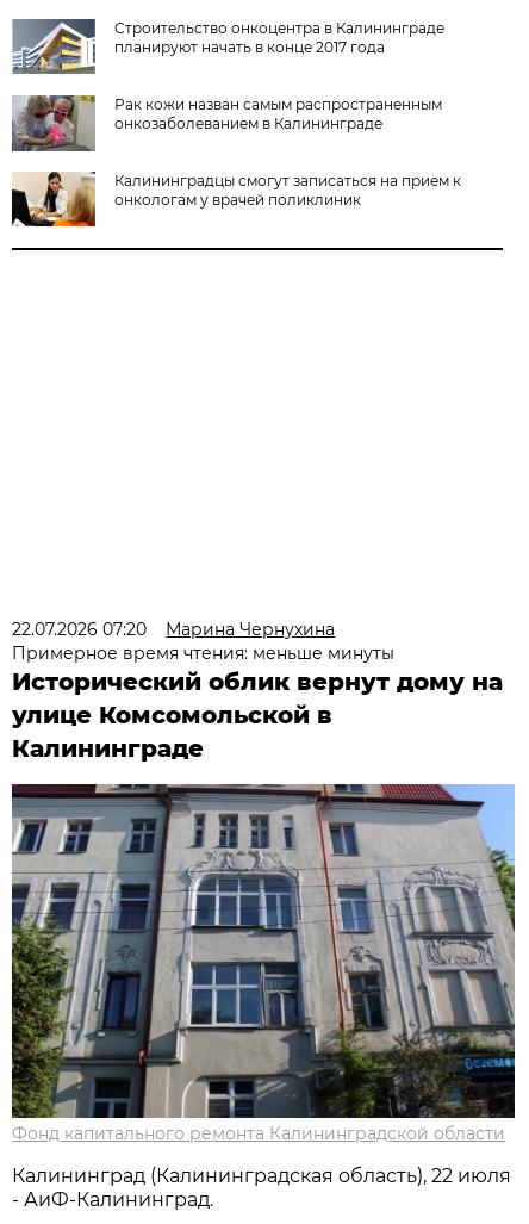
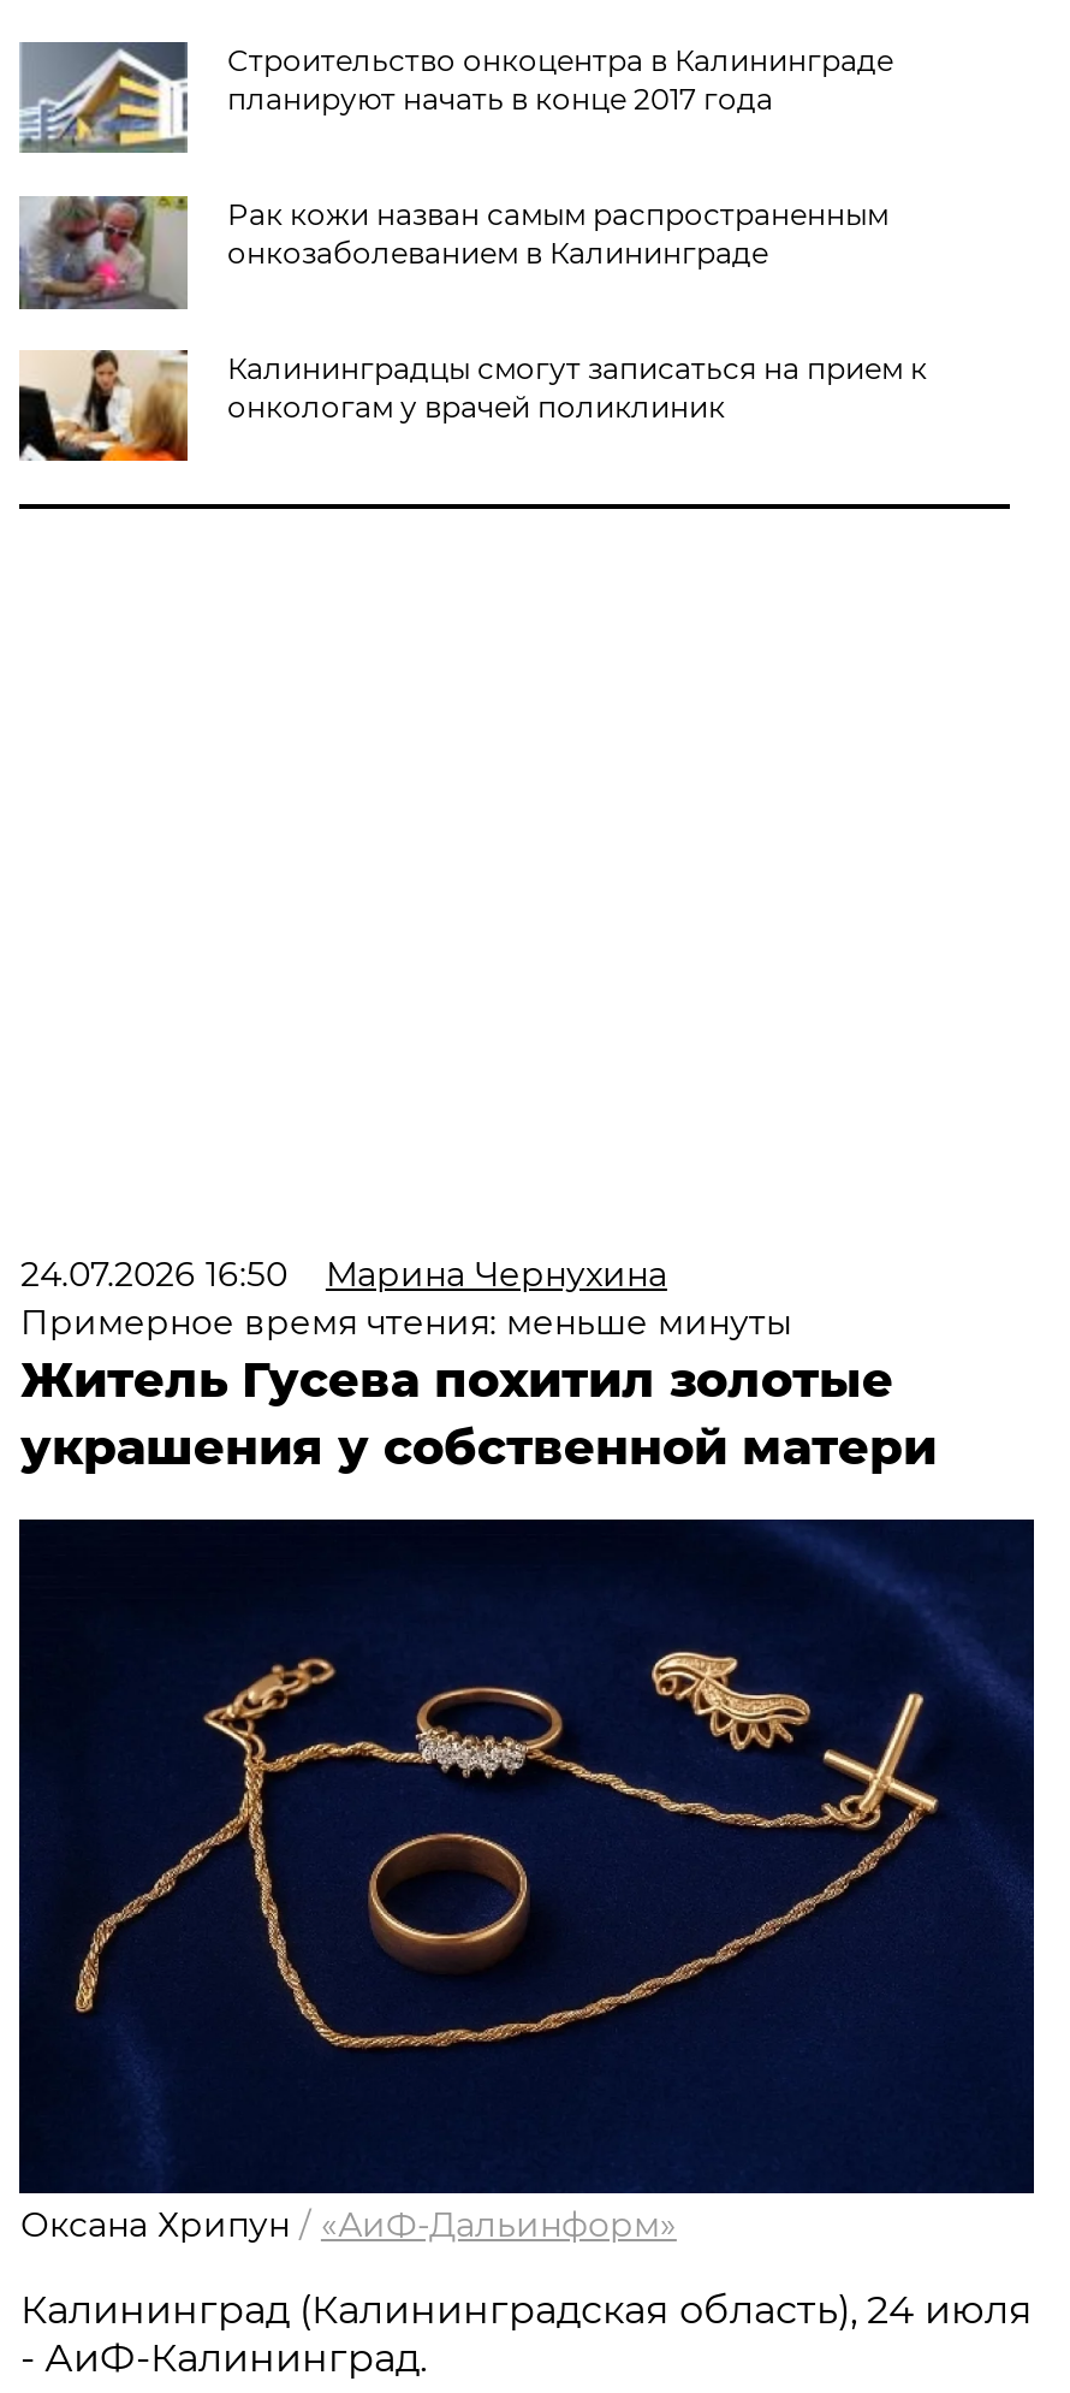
[12,618,335,640] 22.07.2026 07:20 Марина Чернухина -> [20,1251,667,1295] 24.07.2026 16:50 Марина Чернухина
[12,667,503,762] Исторический облик вернут дому на | улице Комсомольской в | Калининграде -> [20,1350,936,1475] Житель Гусева похитил золотые | украшения у собственной матери
[11,783,516,1144] [image] | Фонд капитального ремонта Калининградской области -> [19,1517,1036,2245] [image] | Оксана Хрипун / «АиФ-Дальинформ»
[12,1164,512,1187] Калининград (Калининградская область), 22 июля -> [20,2286,1032,2332] Калининград (Калининградская область), 24 июля

